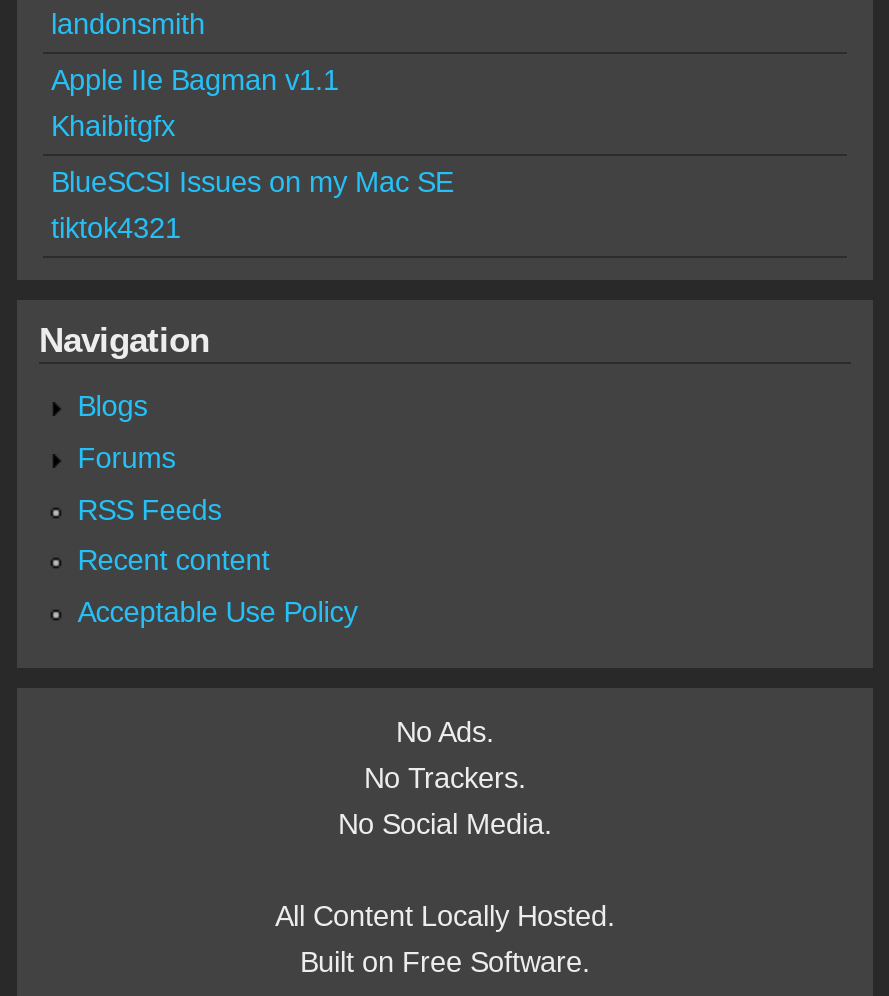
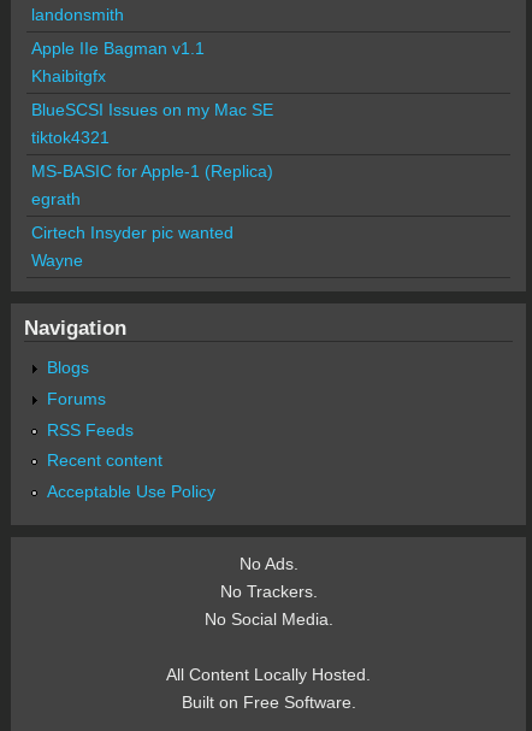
none -> [31,161,273,270] MS-BASIC for Apple-1 (Replica) | egrath | Cirtech Insyder pic wanted | Wayne

